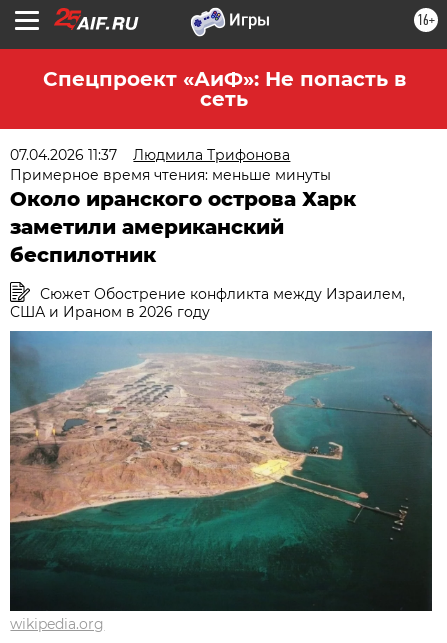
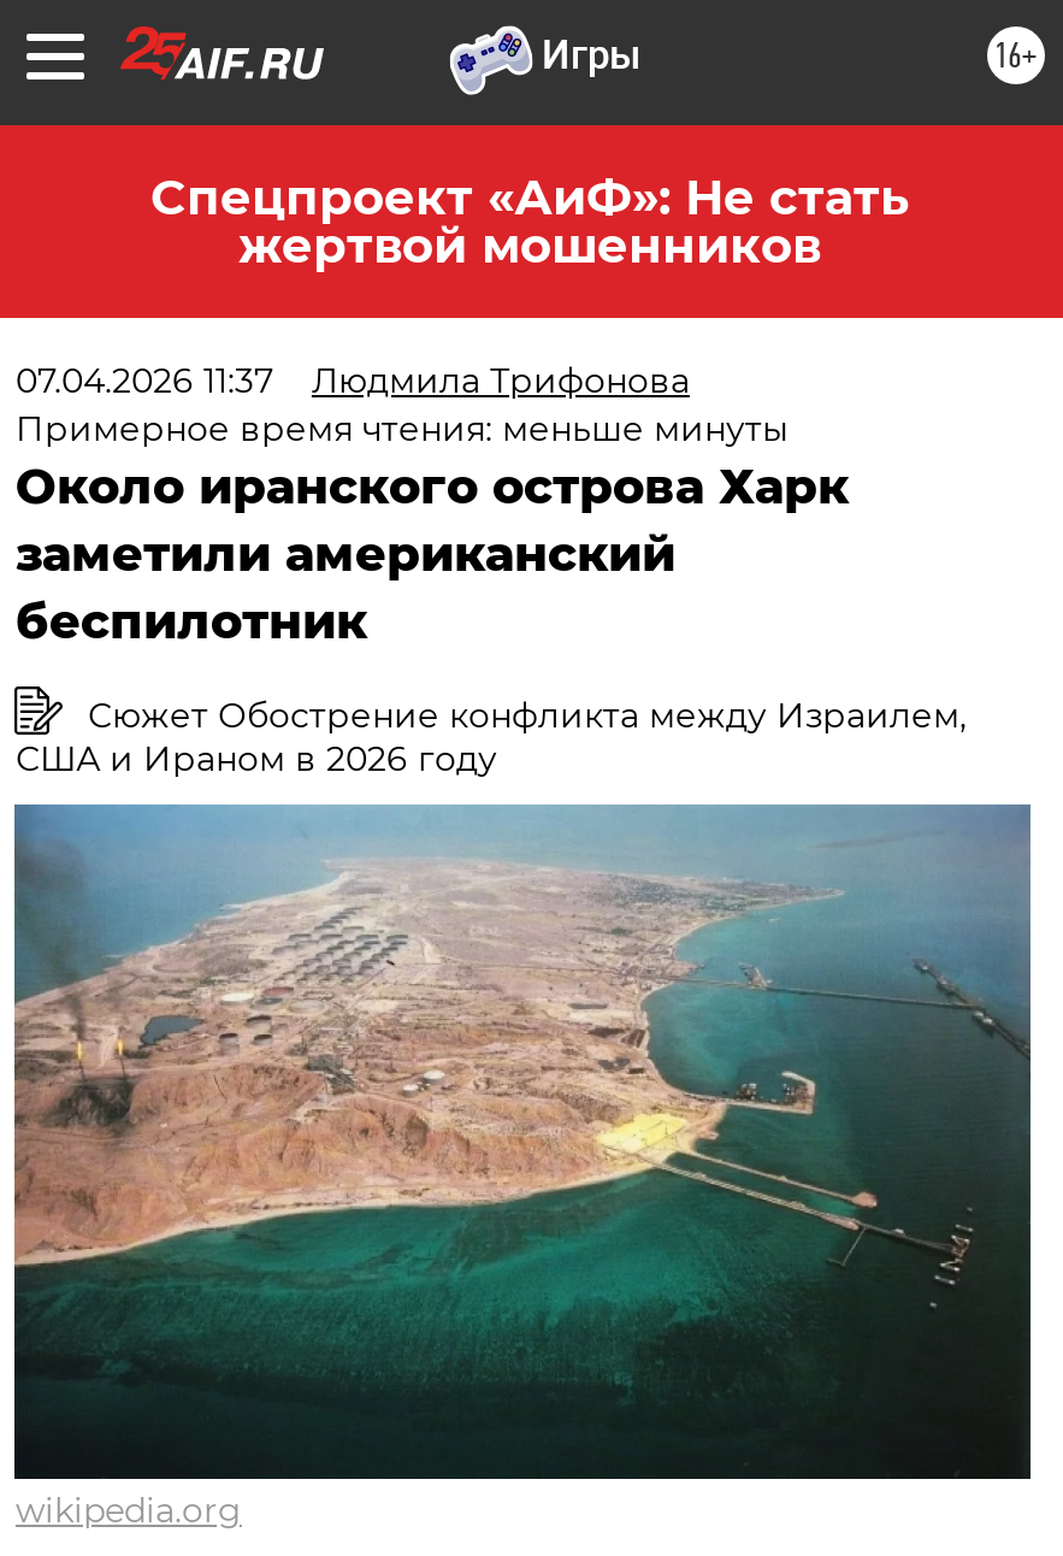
[42,67,405,111] Спецпроект «АиФ»: Не попасть в | сеть -> [150,169,909,275] Спецпроект «АиФ»: Не стать | жертвой мошенников

